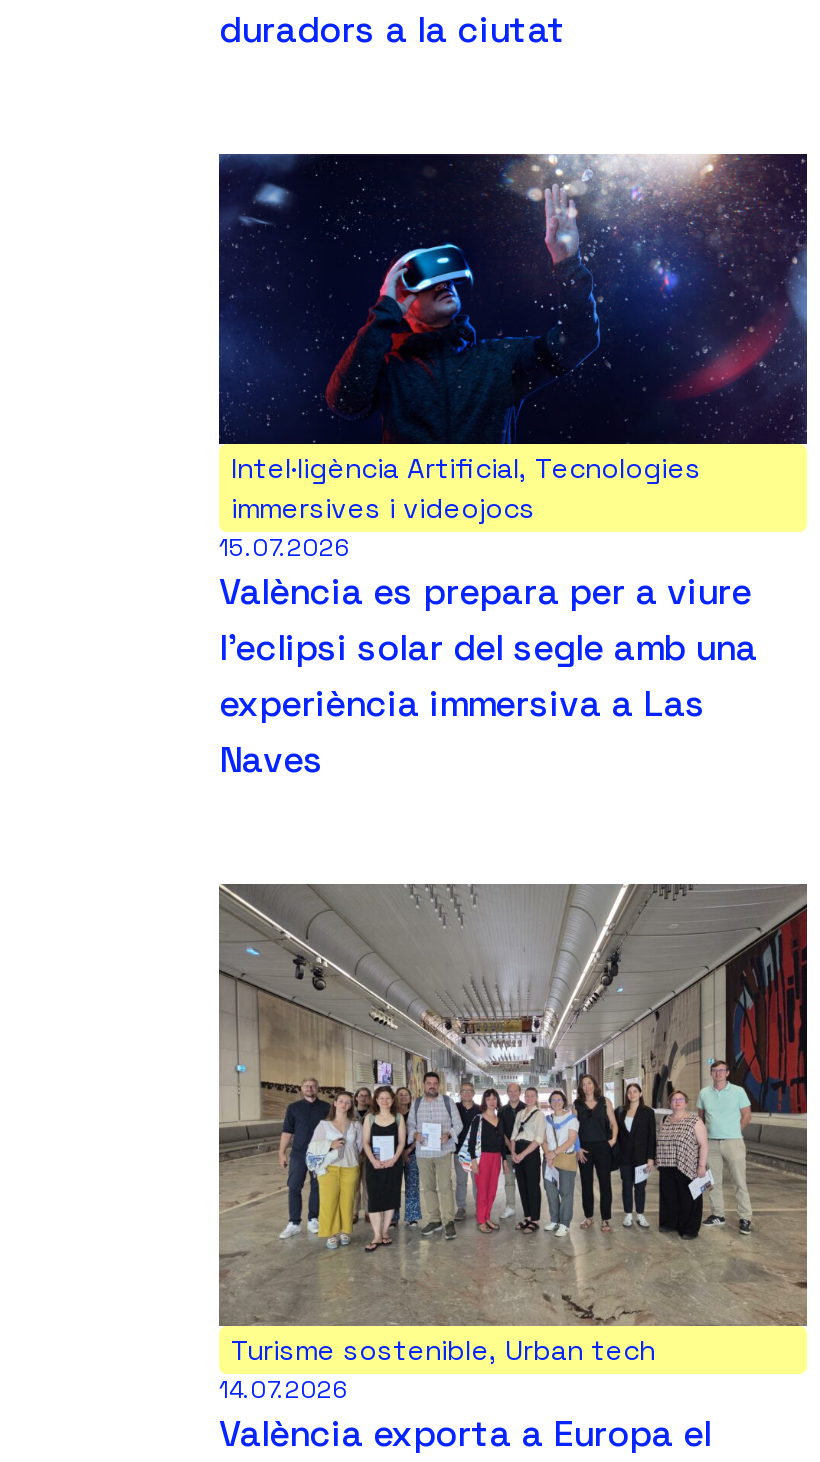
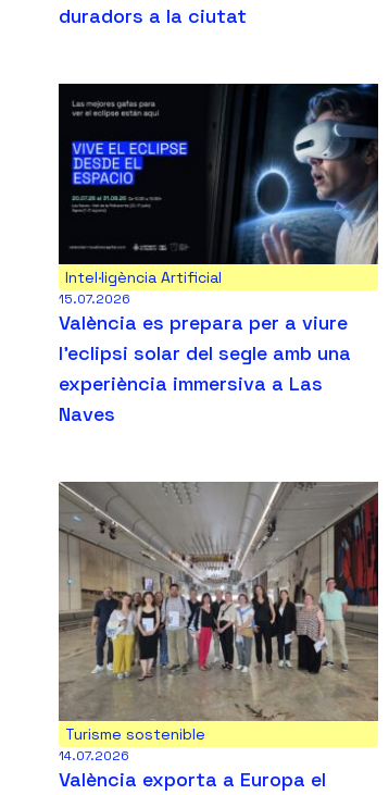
[219,152,809,527] [image] | Intel·ligència Artificial, Tecnologies | immersives i videojocs -> [59,83,379,287] [image] | Intel·ligència Artificial
[231,1332,655,1368] Turisme sostenible, Urban tech -> [65,724,205,744] Turisme sostenible

